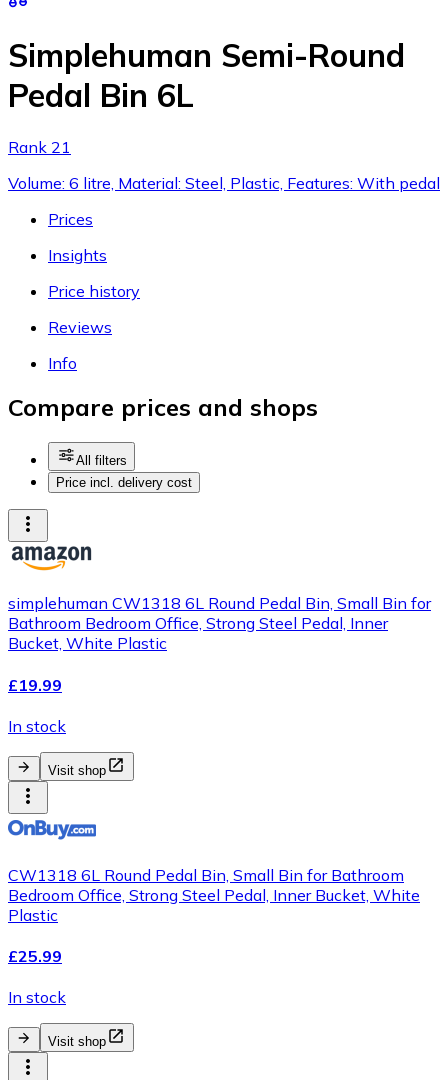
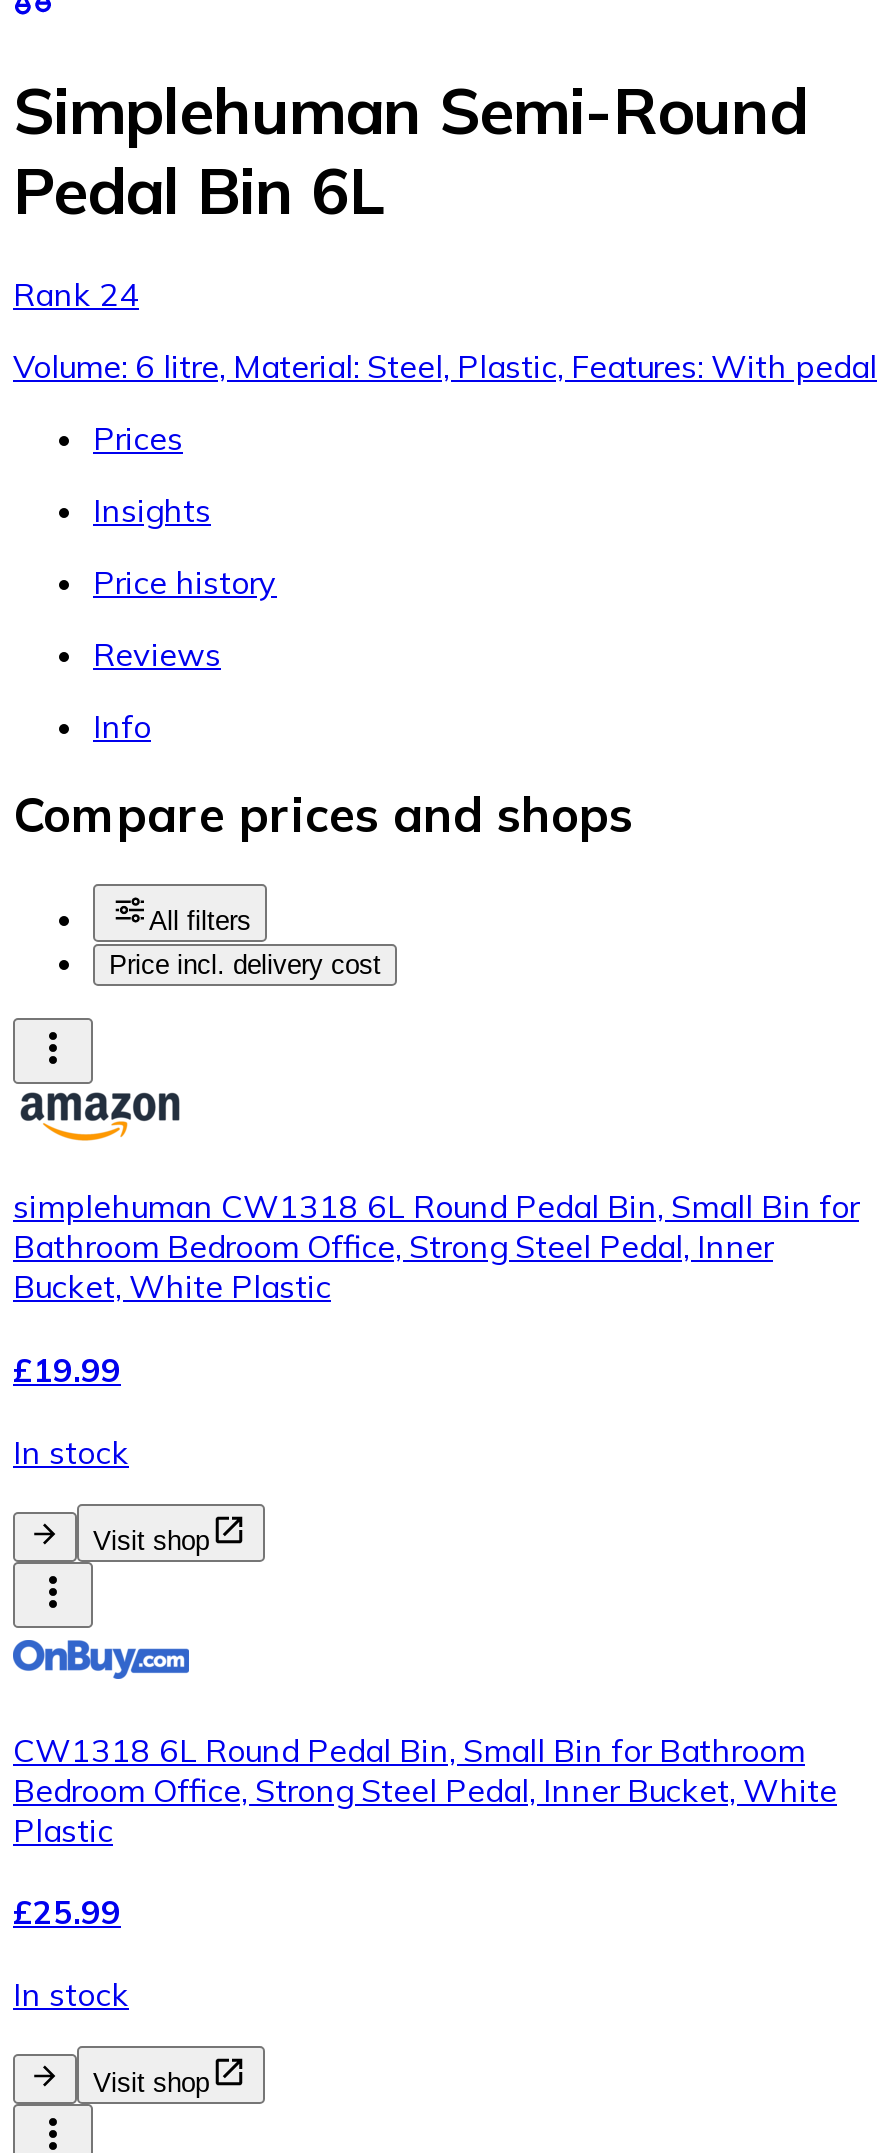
[8,136,71,156] Rank 21 -> [13,273,139,313] Rank 24

